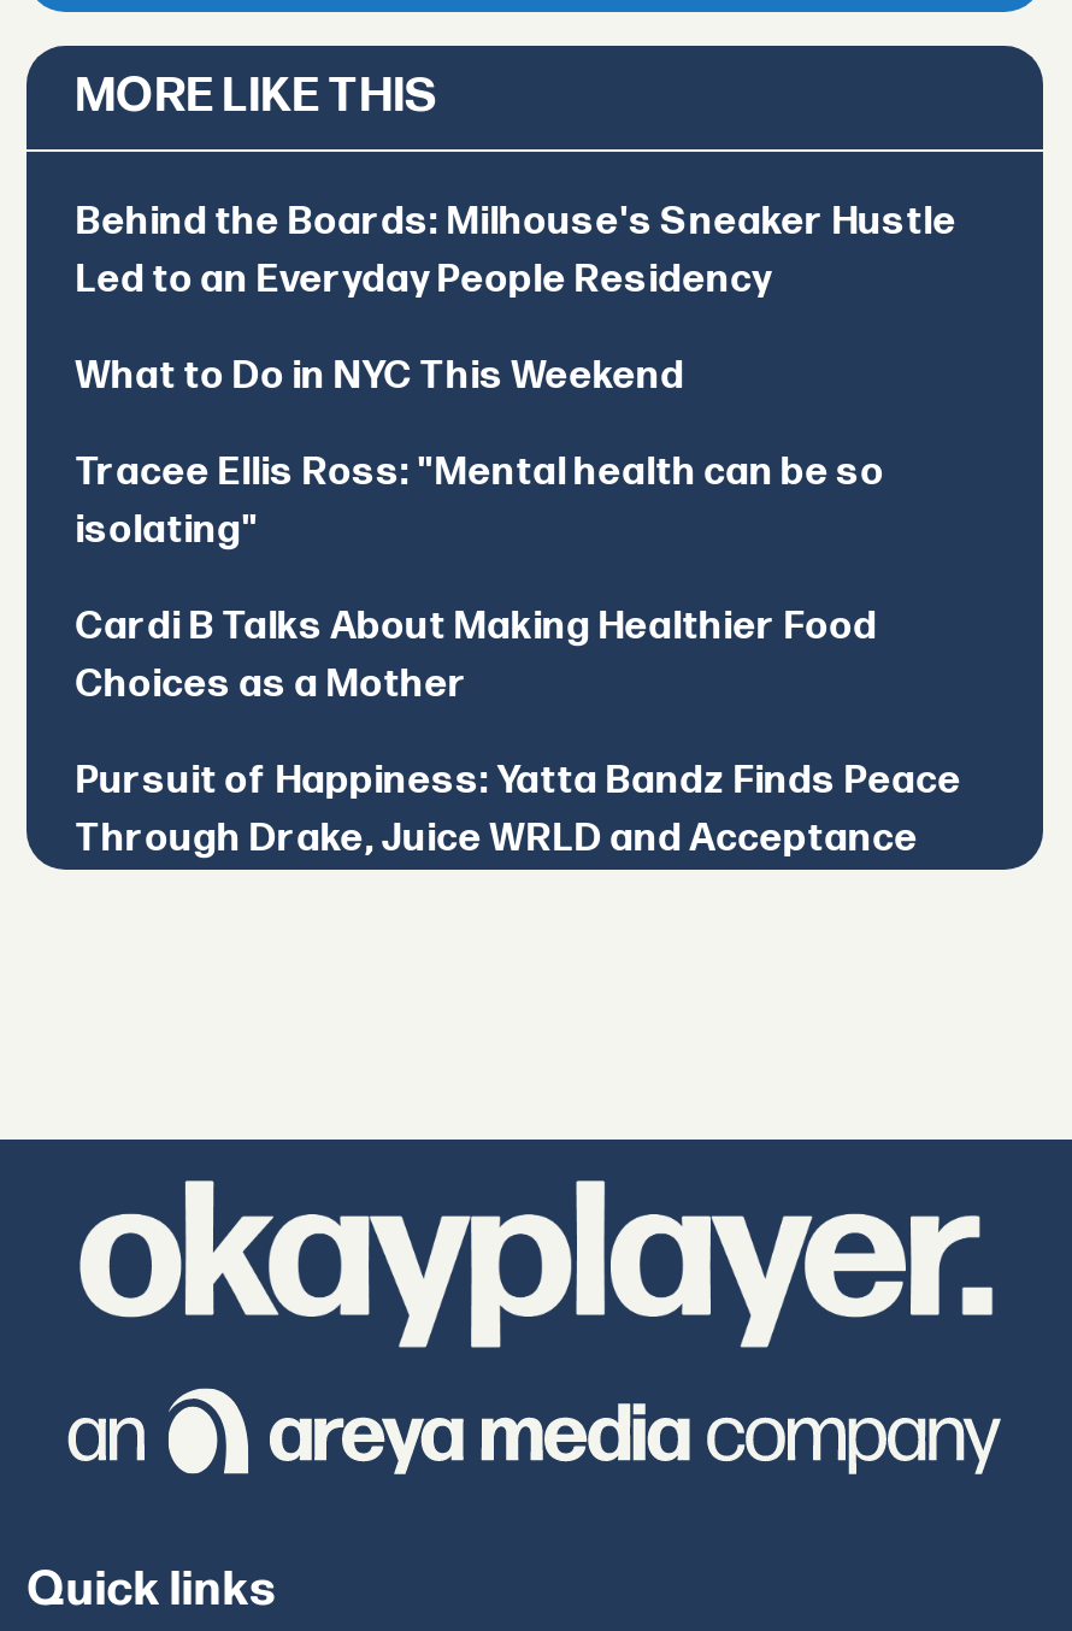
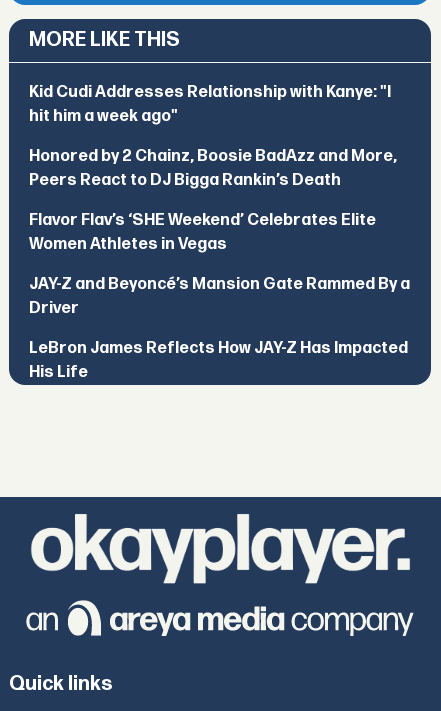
[75,201,957,304] Behind the Boards: Milhouse's Sneaker Hustle | Led to an Everyday People Residency -> [29,83,391,126] Kid Cudi Addresses Relationship with Kanye: "I | hit him a week ago"
[75,355,685,400] What to Do in NYC This Weekend -> [29,147,397,190] Honored by 2 Chainz, Boosie BadAzz and More, | Peers React to DJ Bigga Rankin’s Death
[75,451,885,555] Tracee Ellis Ross: "Mental health can be so | isolating" -> [29,211,376,254] Flavor Flav’s ‘SHE Weekend’ Celebrates Elite | Women Athletes in Vegas
[75,605,877,709] Cardi B Talks About Making Healthier Food | Choices as a Mother -> [29,275,410,318] JAY-Z and Beyoncé’s Mansion Gate Rammed By a | Driver
[75,759,962,862] Pursuit of Happiness: Yatta Bandz Finds Peace | Through Drake, Juice WRLD and Acceptance -> [29,339,408,382] LeBron James Reflects How JAY-Z Has Impacted | His Life

